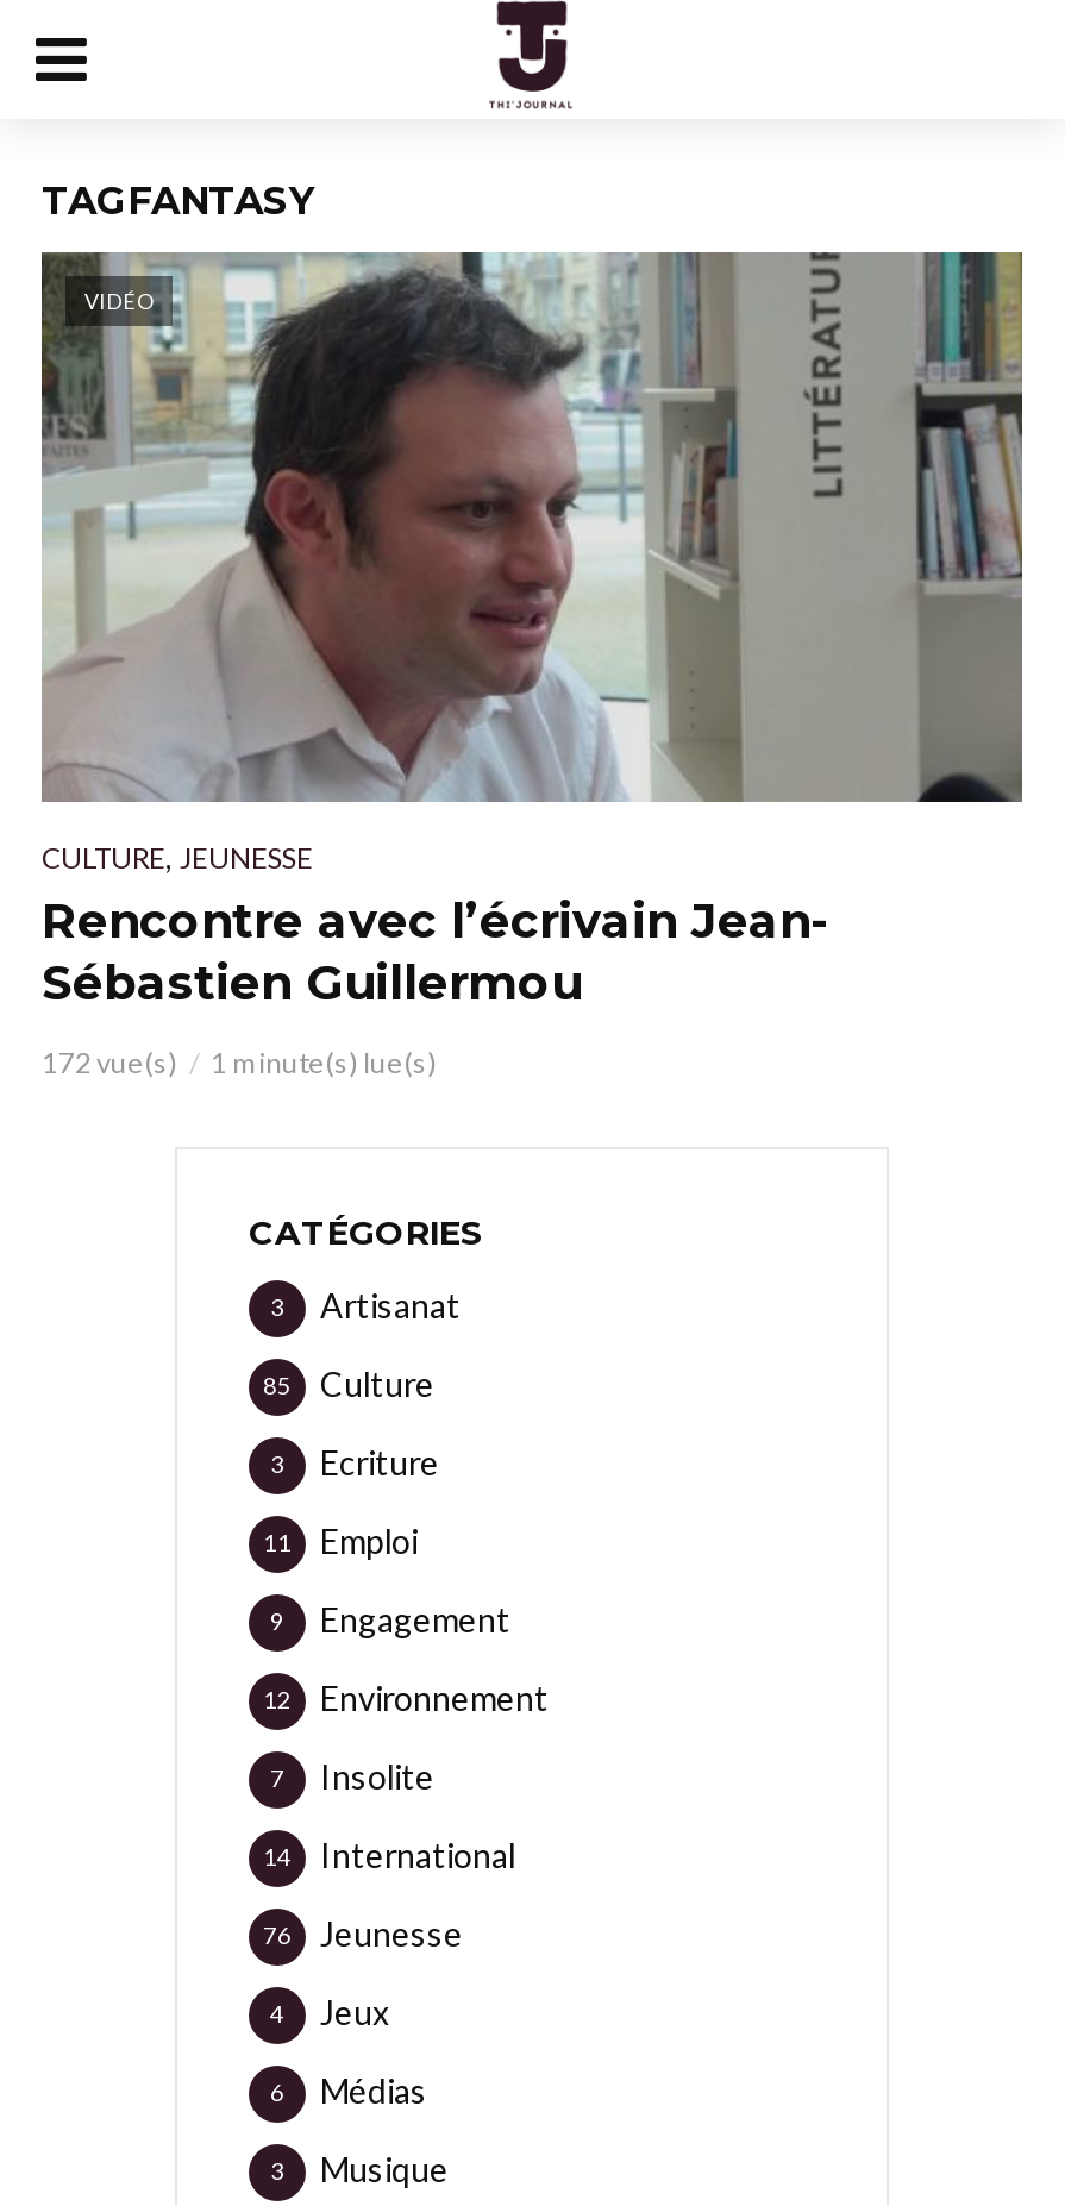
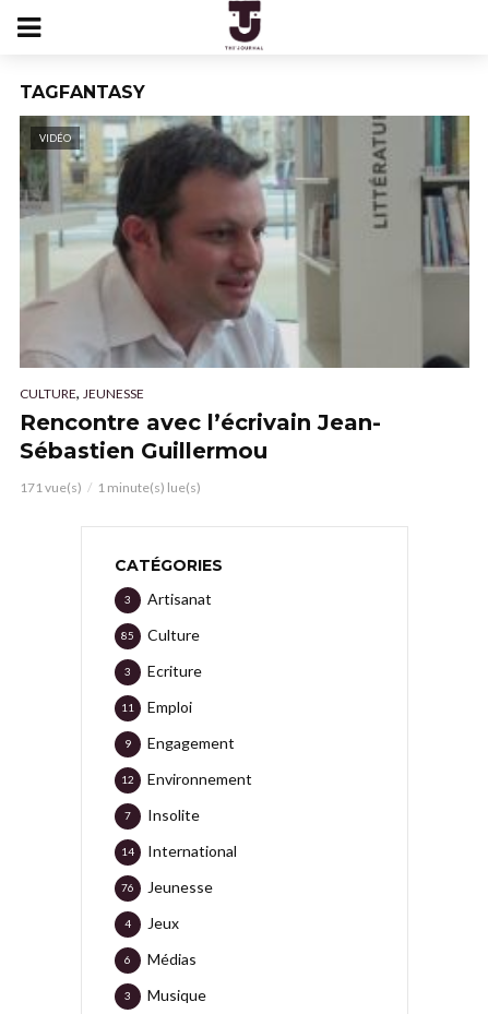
[42,1046,437,1081] 172 vue(s) 1 minute(s) lue(s) -> [20,479,201,495] 171 vue(s) 1 minute(s) lue(s)

